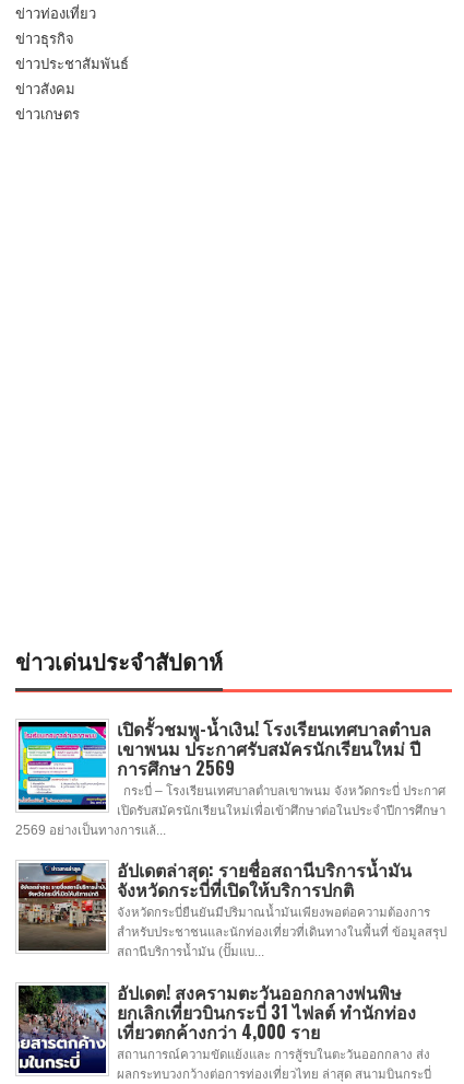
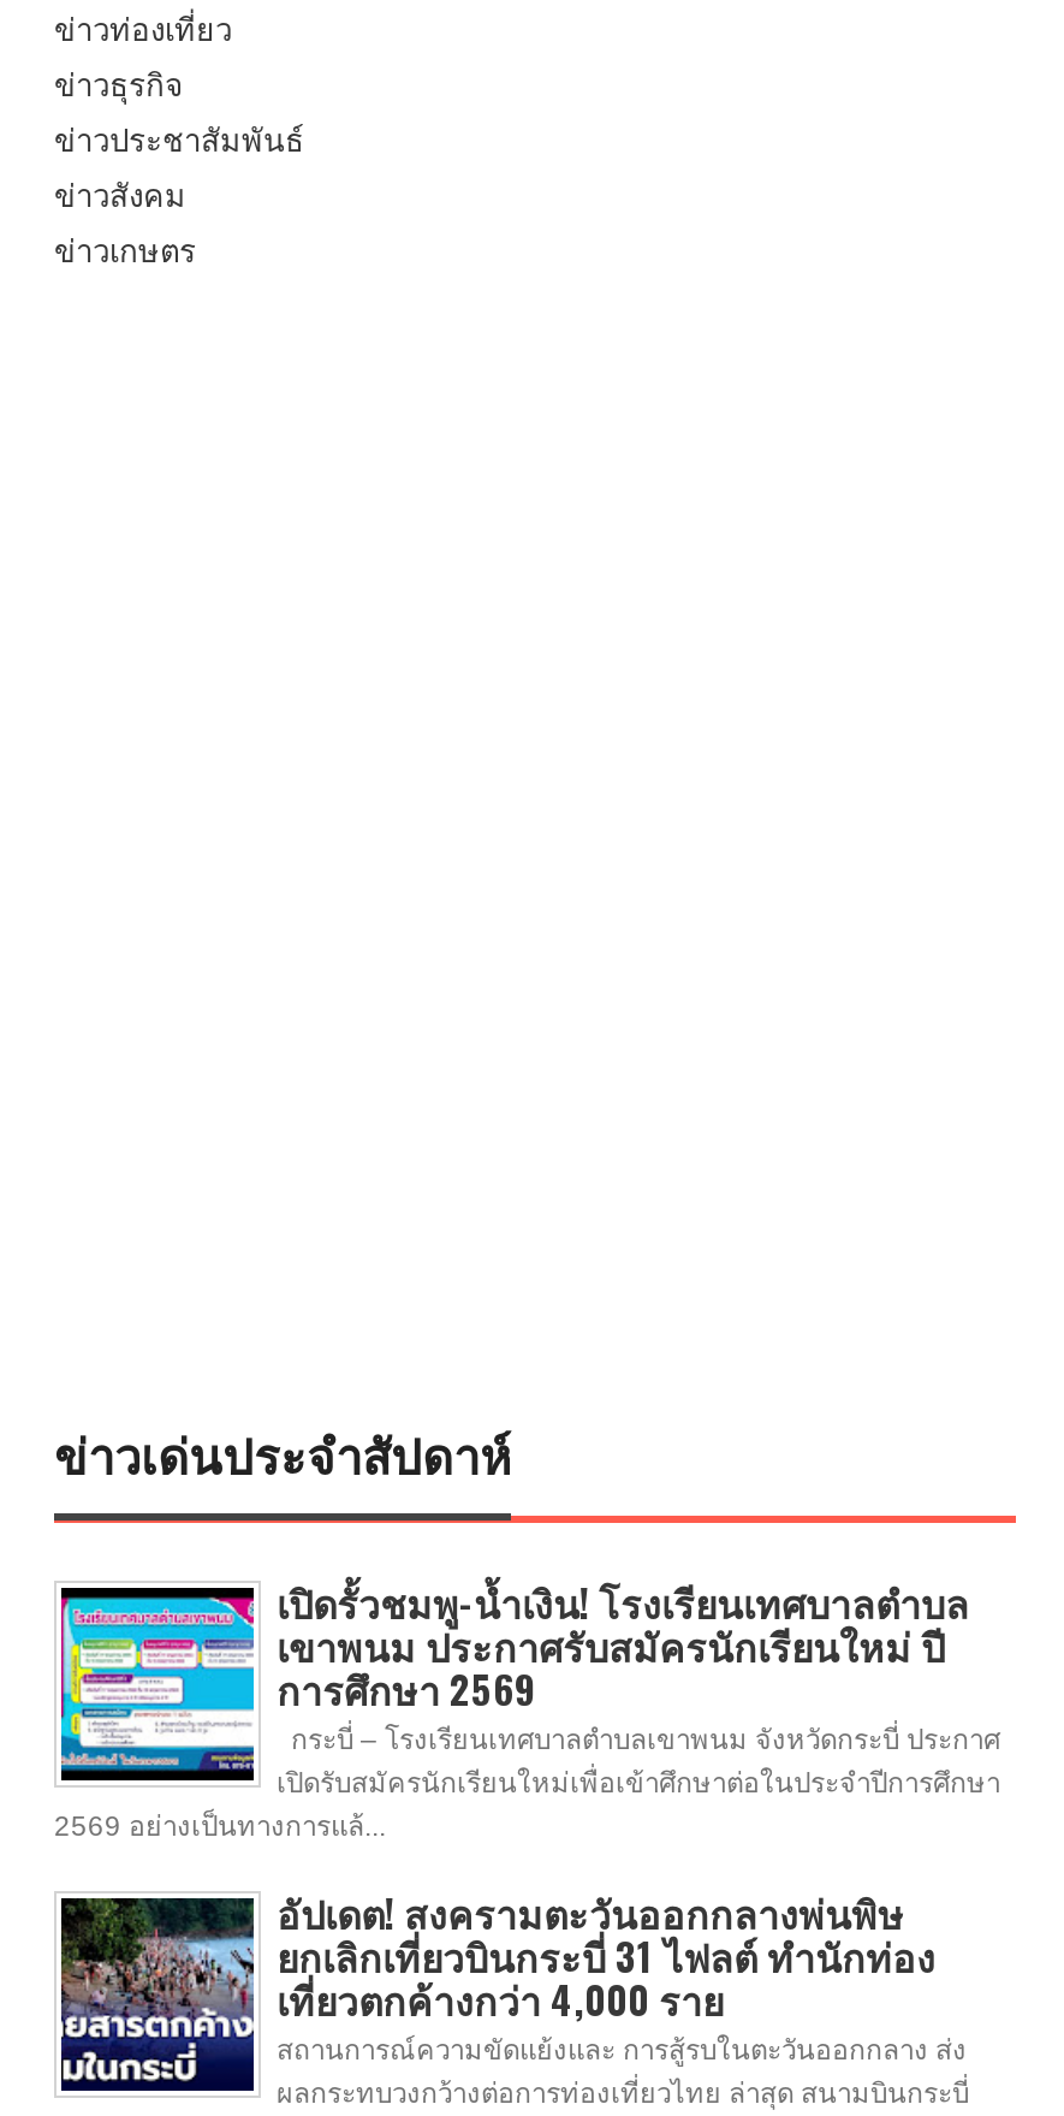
[19,857,446,959] [image] | อัปเดตล่าสุด: รายชื่อสถานีบริการน้ำมัน | จังหวัดกระบี่ที่เปิดให้บริการปกติ | จังหวัดกระบี่ยืนยันมีปริมาณน้ำมันเพียงพอต่อความต้องการ | สำหรับประชาชนและนักท่องเที่ยวที่เดินทางในพื้นที่ ข้อมูลสรุป | สถานีบริการน้ำมัน (ปั๊มแบ... -> none

